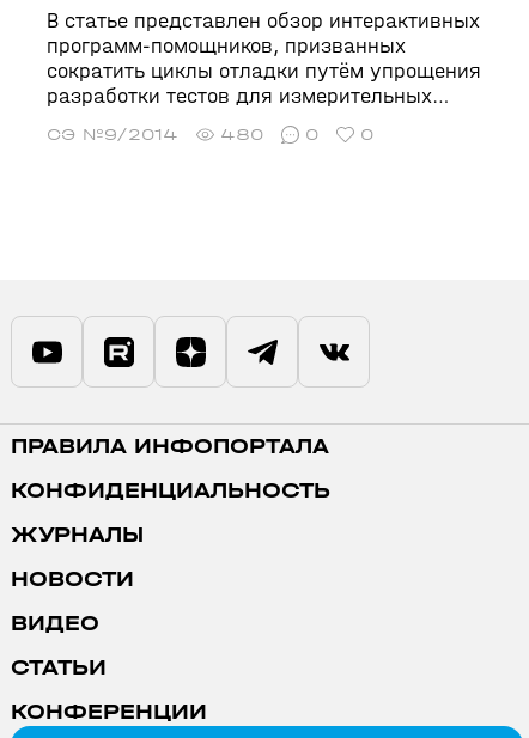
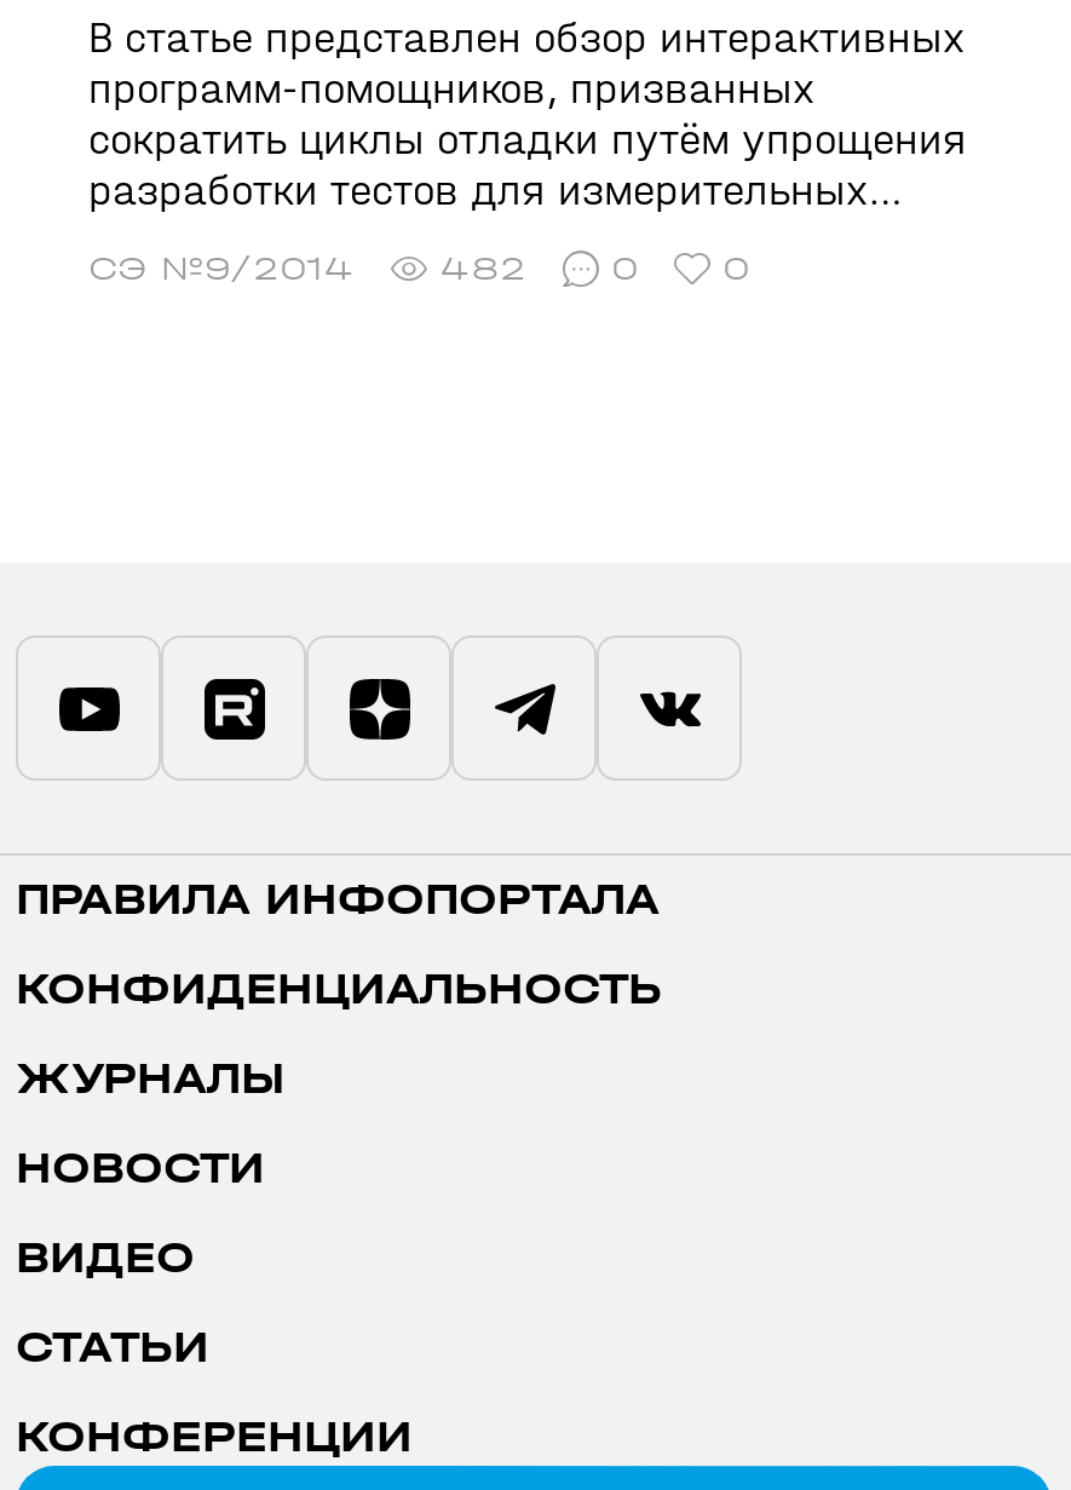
[220,124,263,145] 480 -> [439,248,526,289] 482

